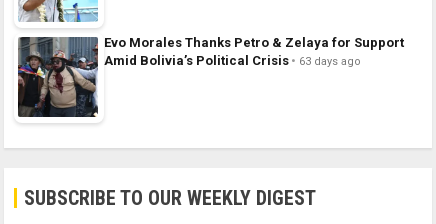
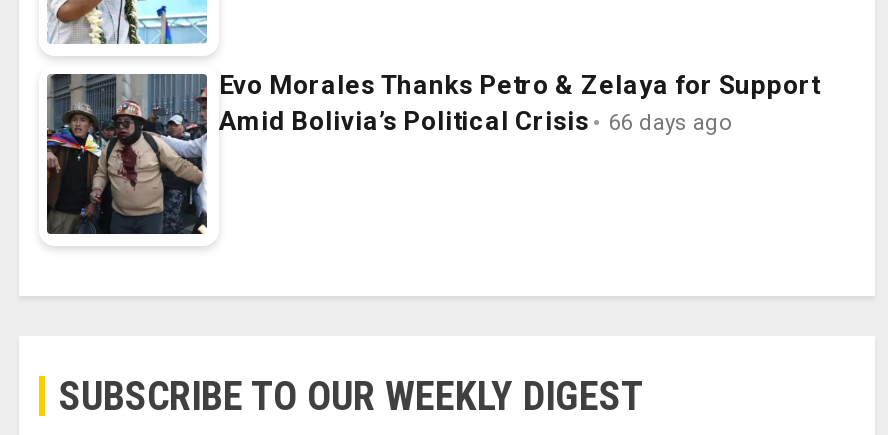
[104,53,361,68] Amid Bolivia’s Political Crisis 63 days ago -> [219,106,733,136] Amid Bolivia’s Political Crisis 66 days ago

